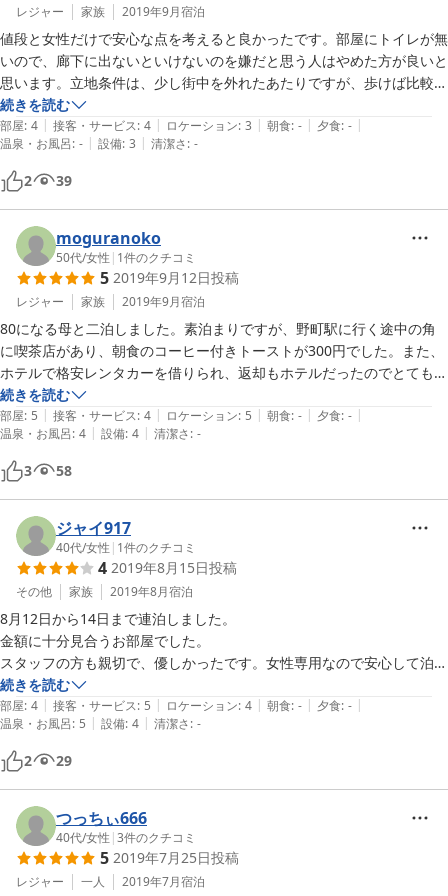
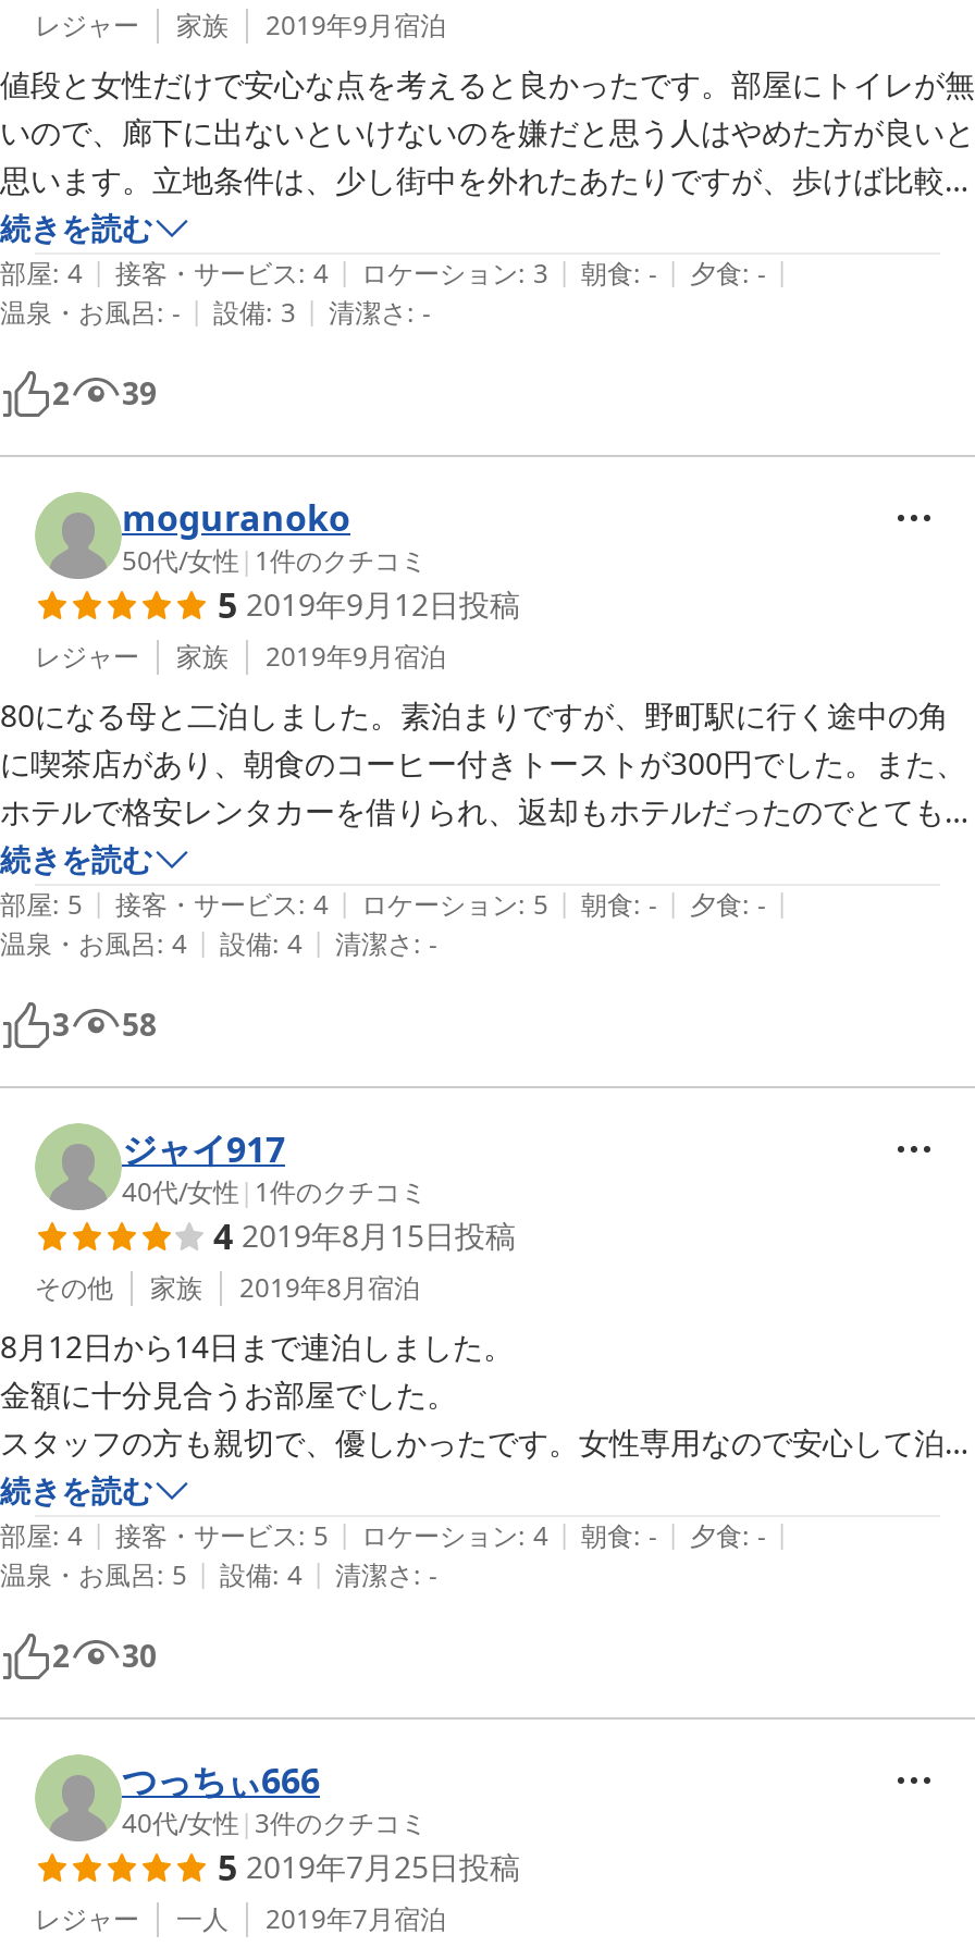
[24,751,72,770] 2 29 -> [52,1635,157,1676] 2 30

